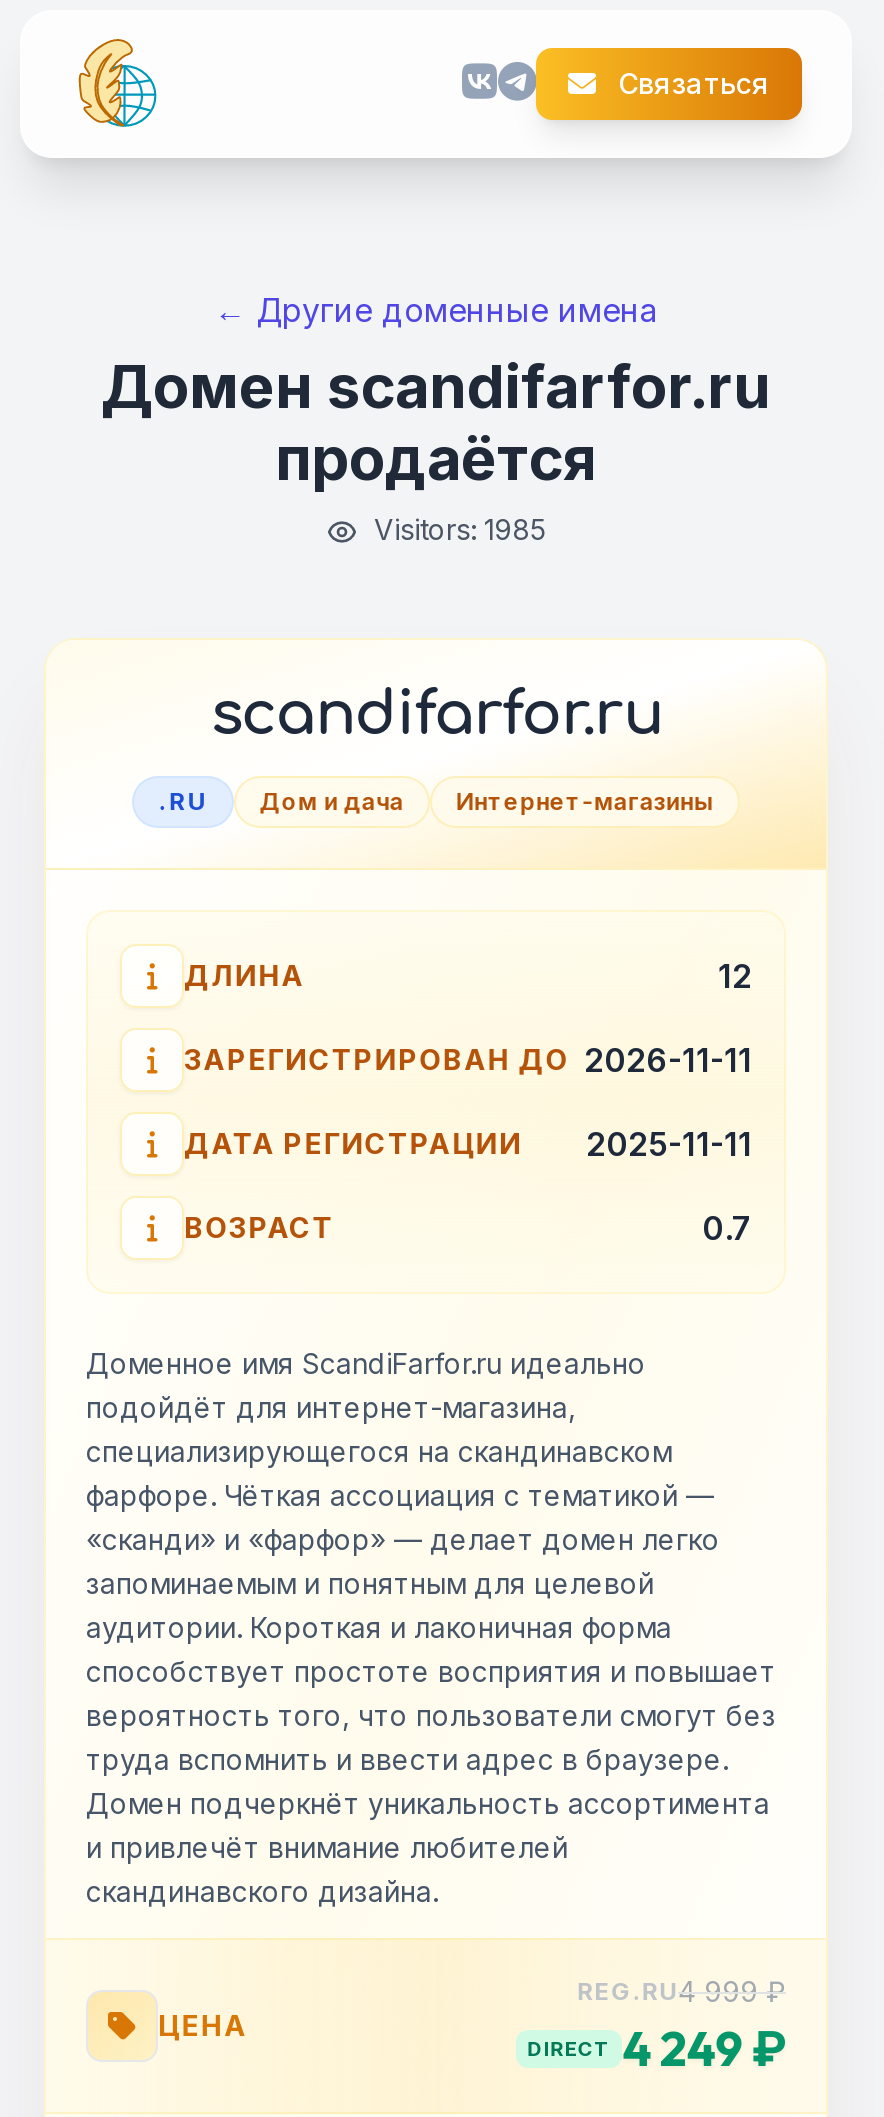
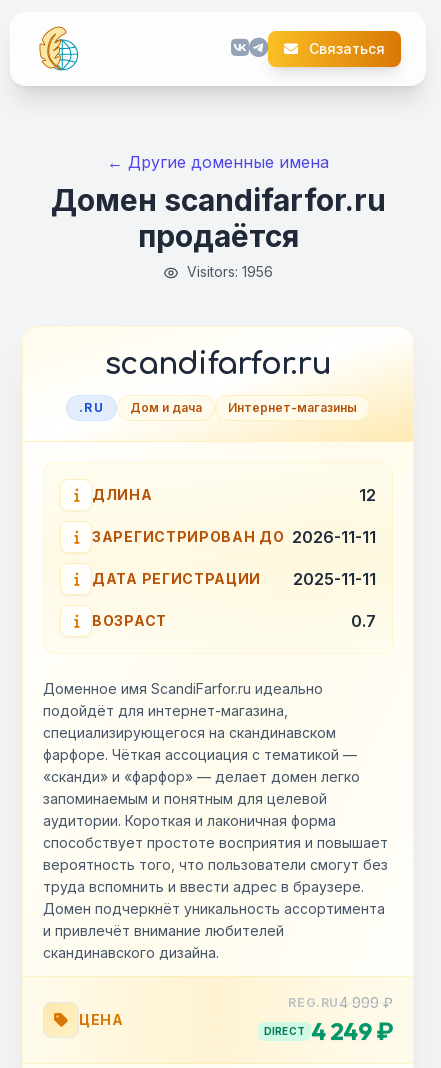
[366,512,546,546] Visitors: 1985 -> [183,263,273,280] Visitors: 1956

